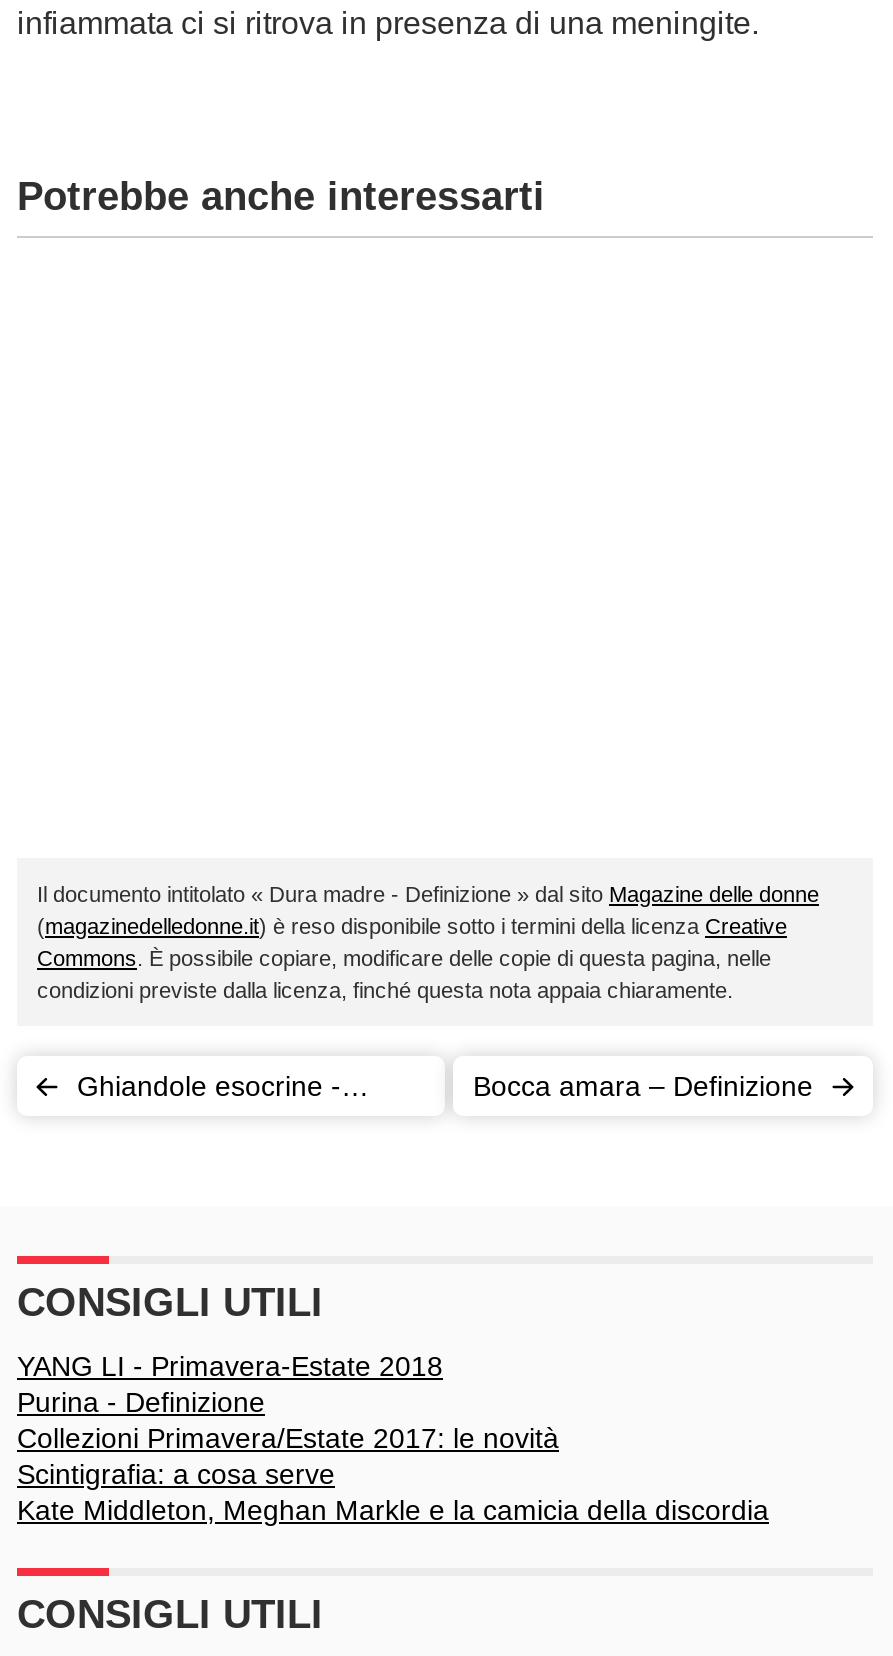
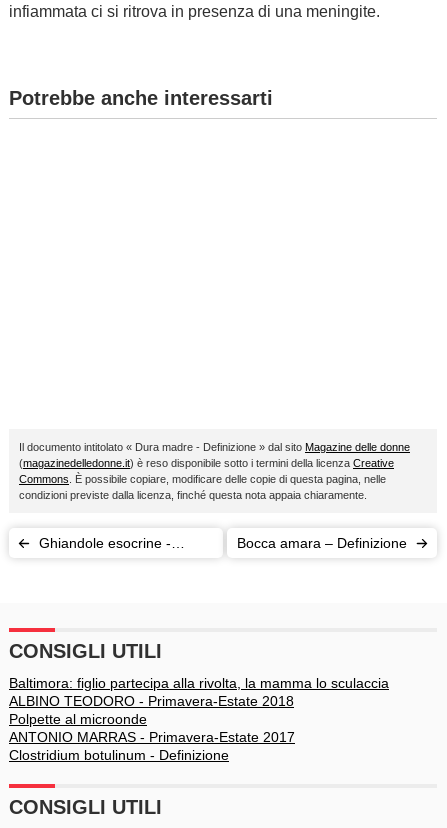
[17,1350,769,1526] YANG LI - Primavera-Estate 2018 | Purina - Definizione | Collezioni Primavera/Estate 2017: le novità | Scintigrafia: a cosa serve | Kate Middleton, Meghan Markle e la camicia della discordia -> [9,675,389,763] Baltimora: figlio partecipa alla rivolta, la mamma lo sculaccia | ALBINO TEODORO - Primavera-Estate 2018 | Polpette al microonde | ANTONIO MARRAS - Primavera-Estate 2017 | Clostridium botulinum - Definizione

